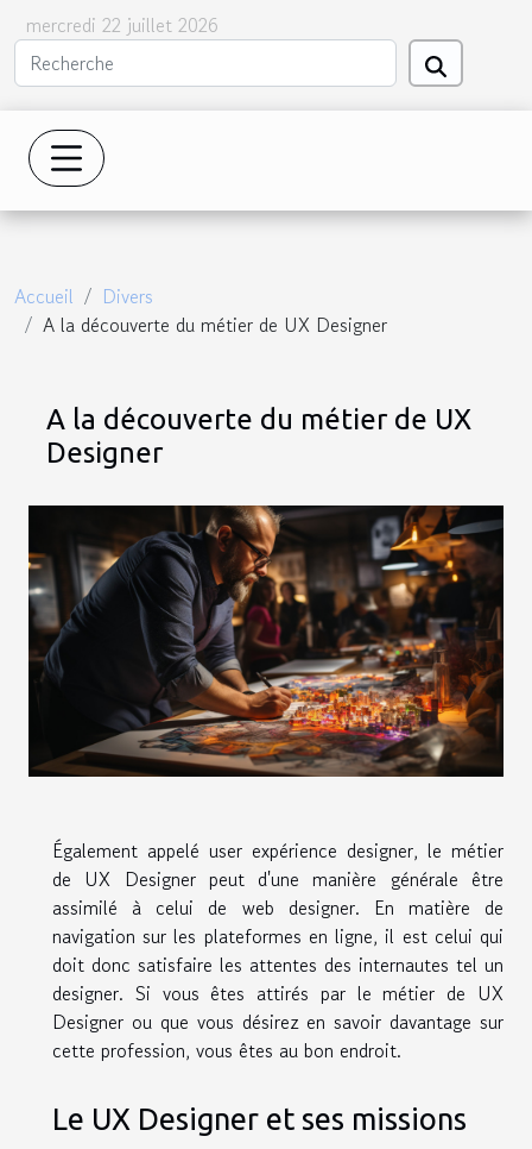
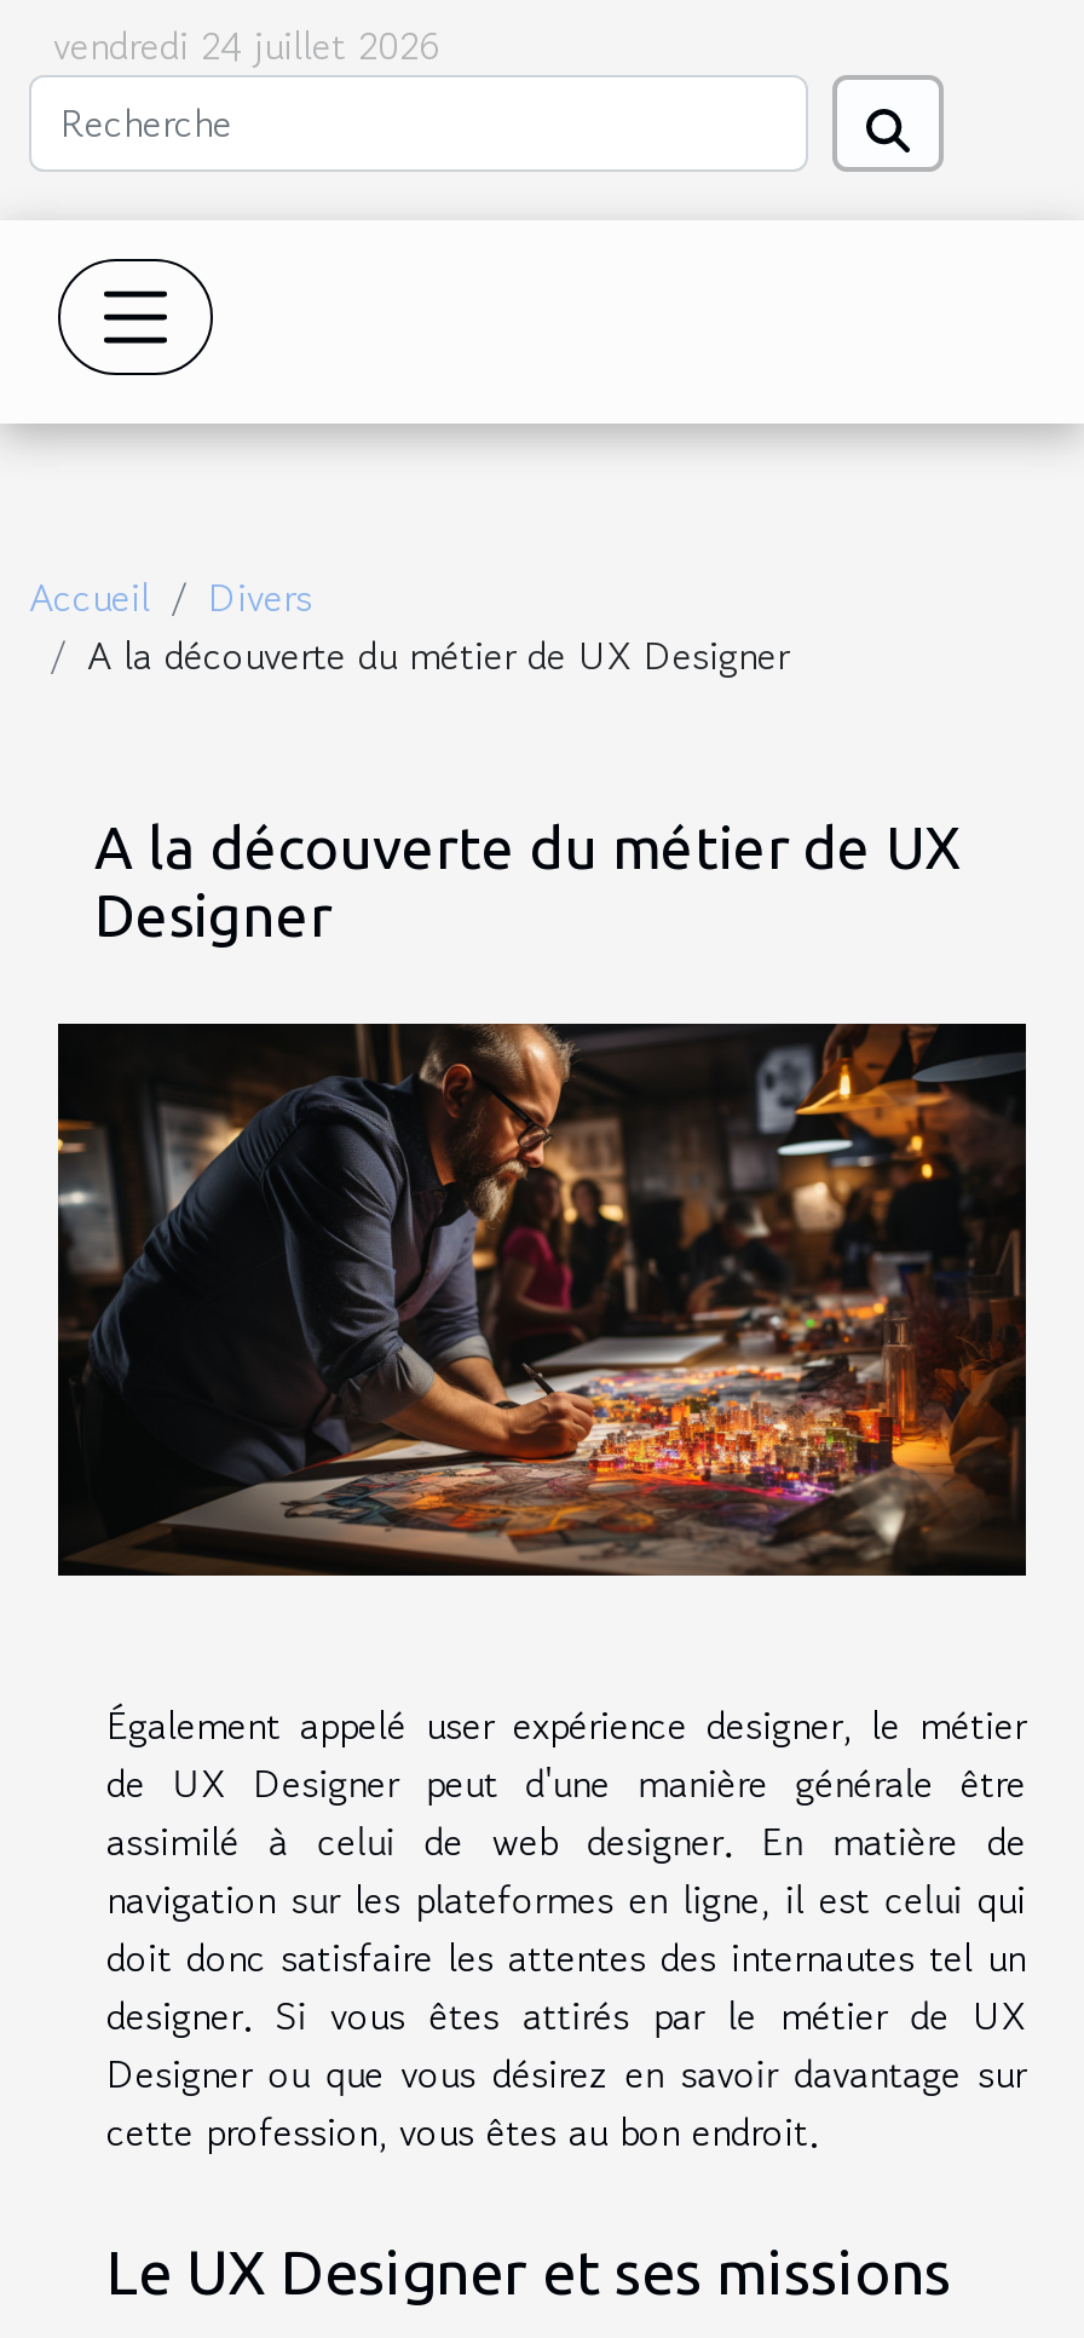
[26,11,218,39] mercredi 22 juillet 2026 -> [53,17,440,75] vendredi 24 juillet 2026

